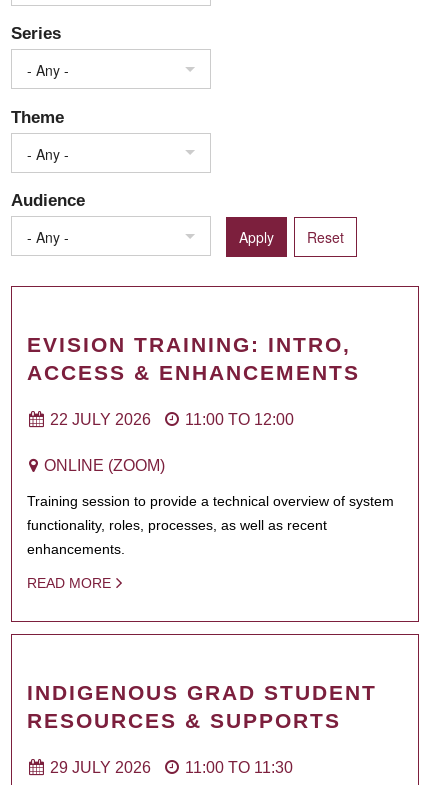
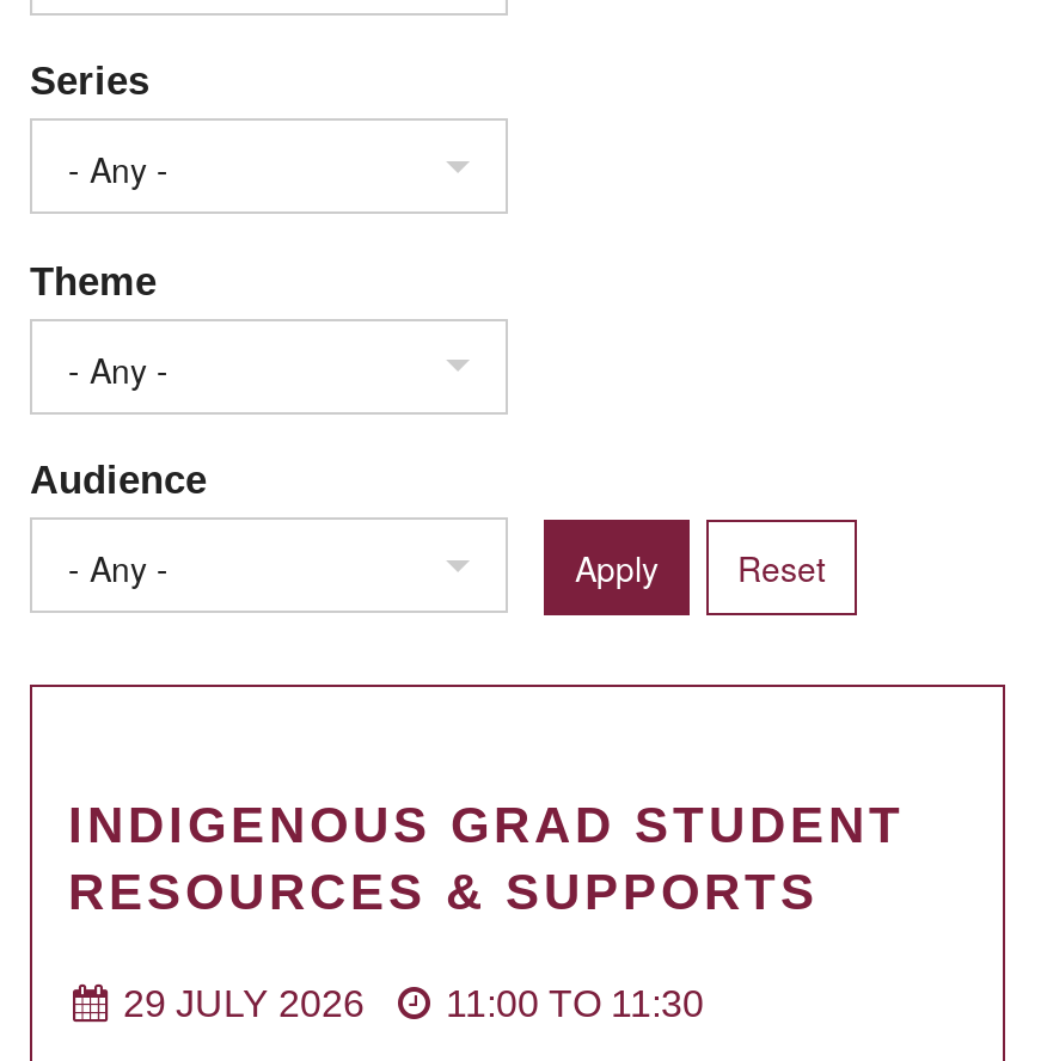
[27,333,394,591] EVISION TRAINING: INTRO, | ACCESS & ENHANCEMENTS | 22 JULY 2026 | 11:00 TO 12:00 | ONLINE (ZOOM) | Training session to provide a technical overview of system | functionality, roles, processes, as well as recent | enhancements. | READ MORE -> none

